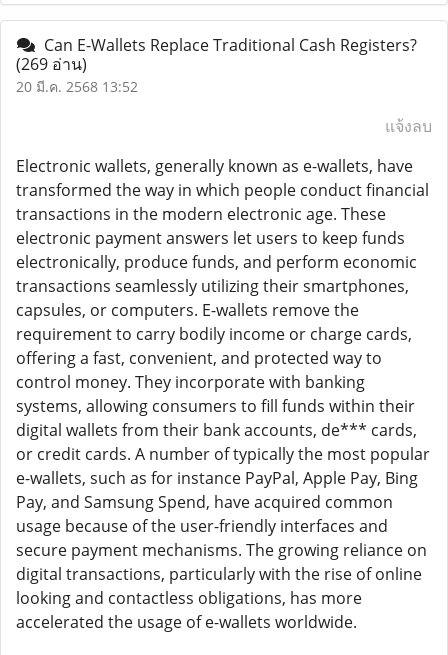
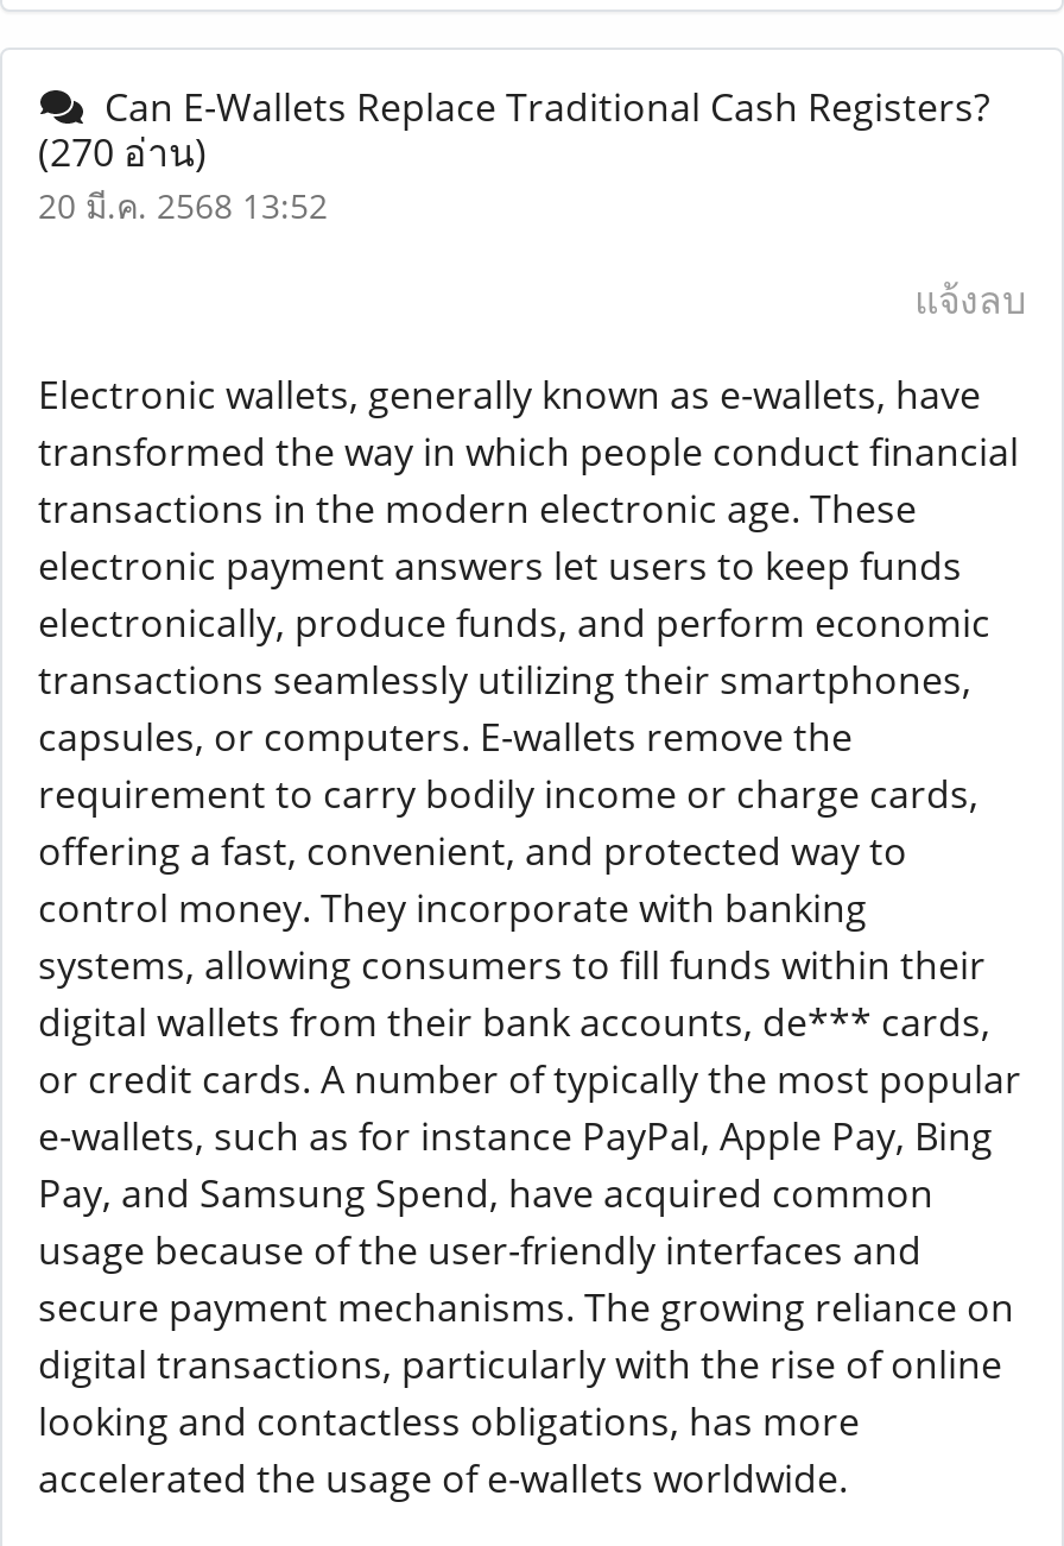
[16,53,87,75] (269 อ่าน) -> [38,126,207,178] (270 อ่าน)

